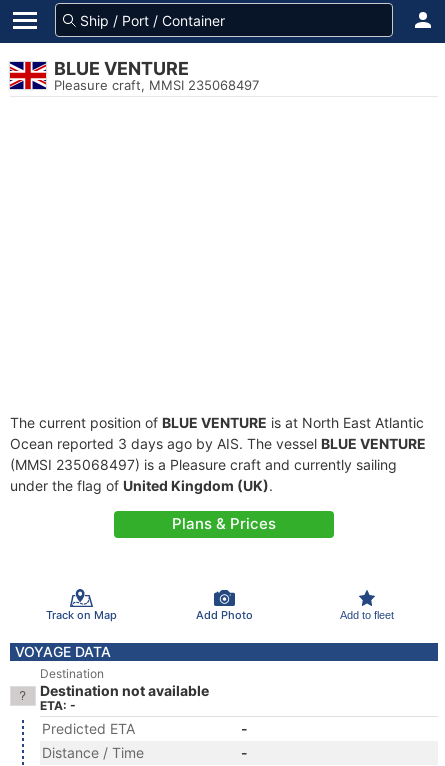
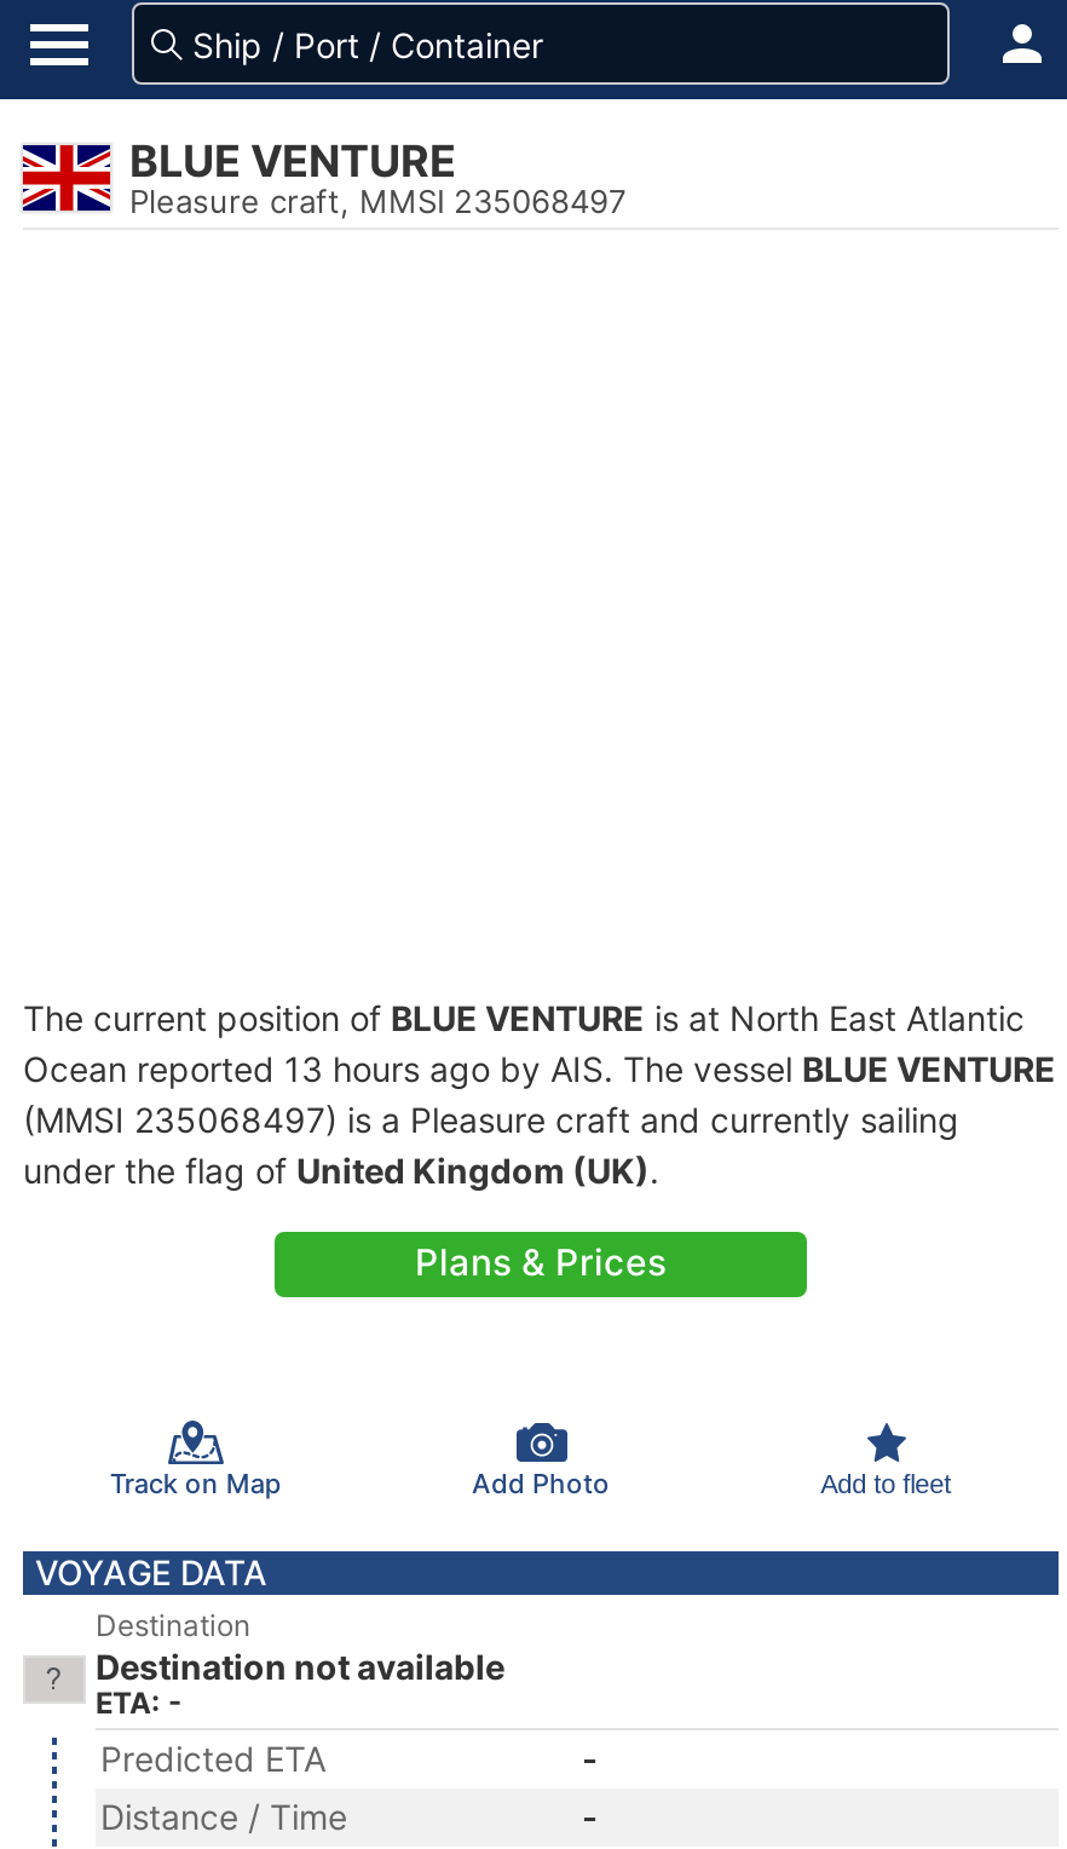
[10,435,426,452] Ocean reported 3 days ago by AIS. The vessel BLUE VENTURE -> [23,1048,1056,1089] Ocean reported 13 hours ago by AIS. The vessel BLUE VENTURE

